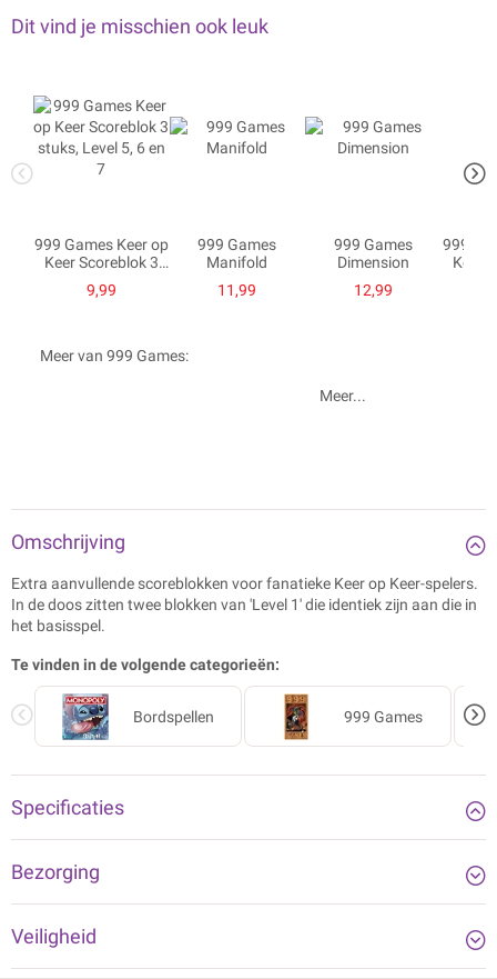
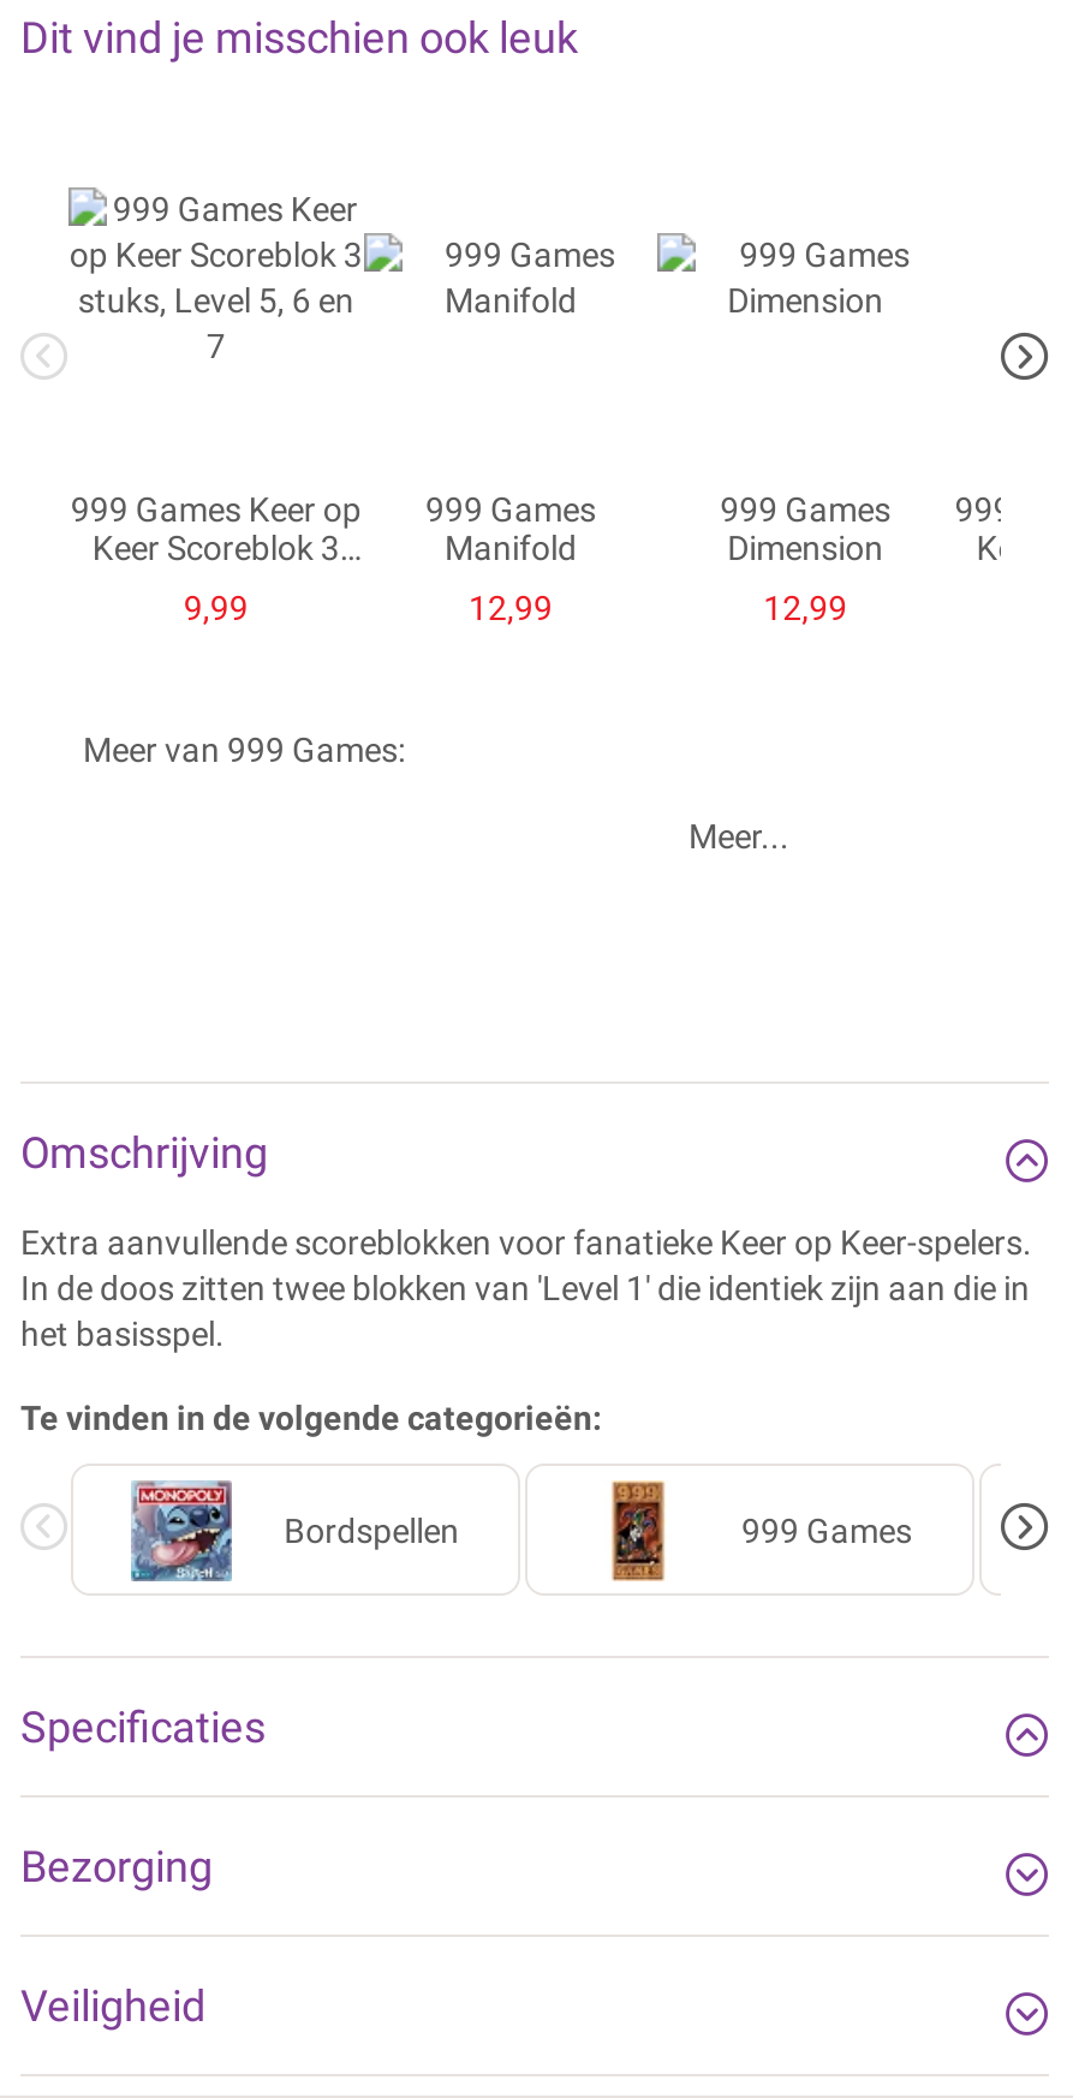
[218,281,257,299] 11,99 -> [469,589,553,627] 12,99

